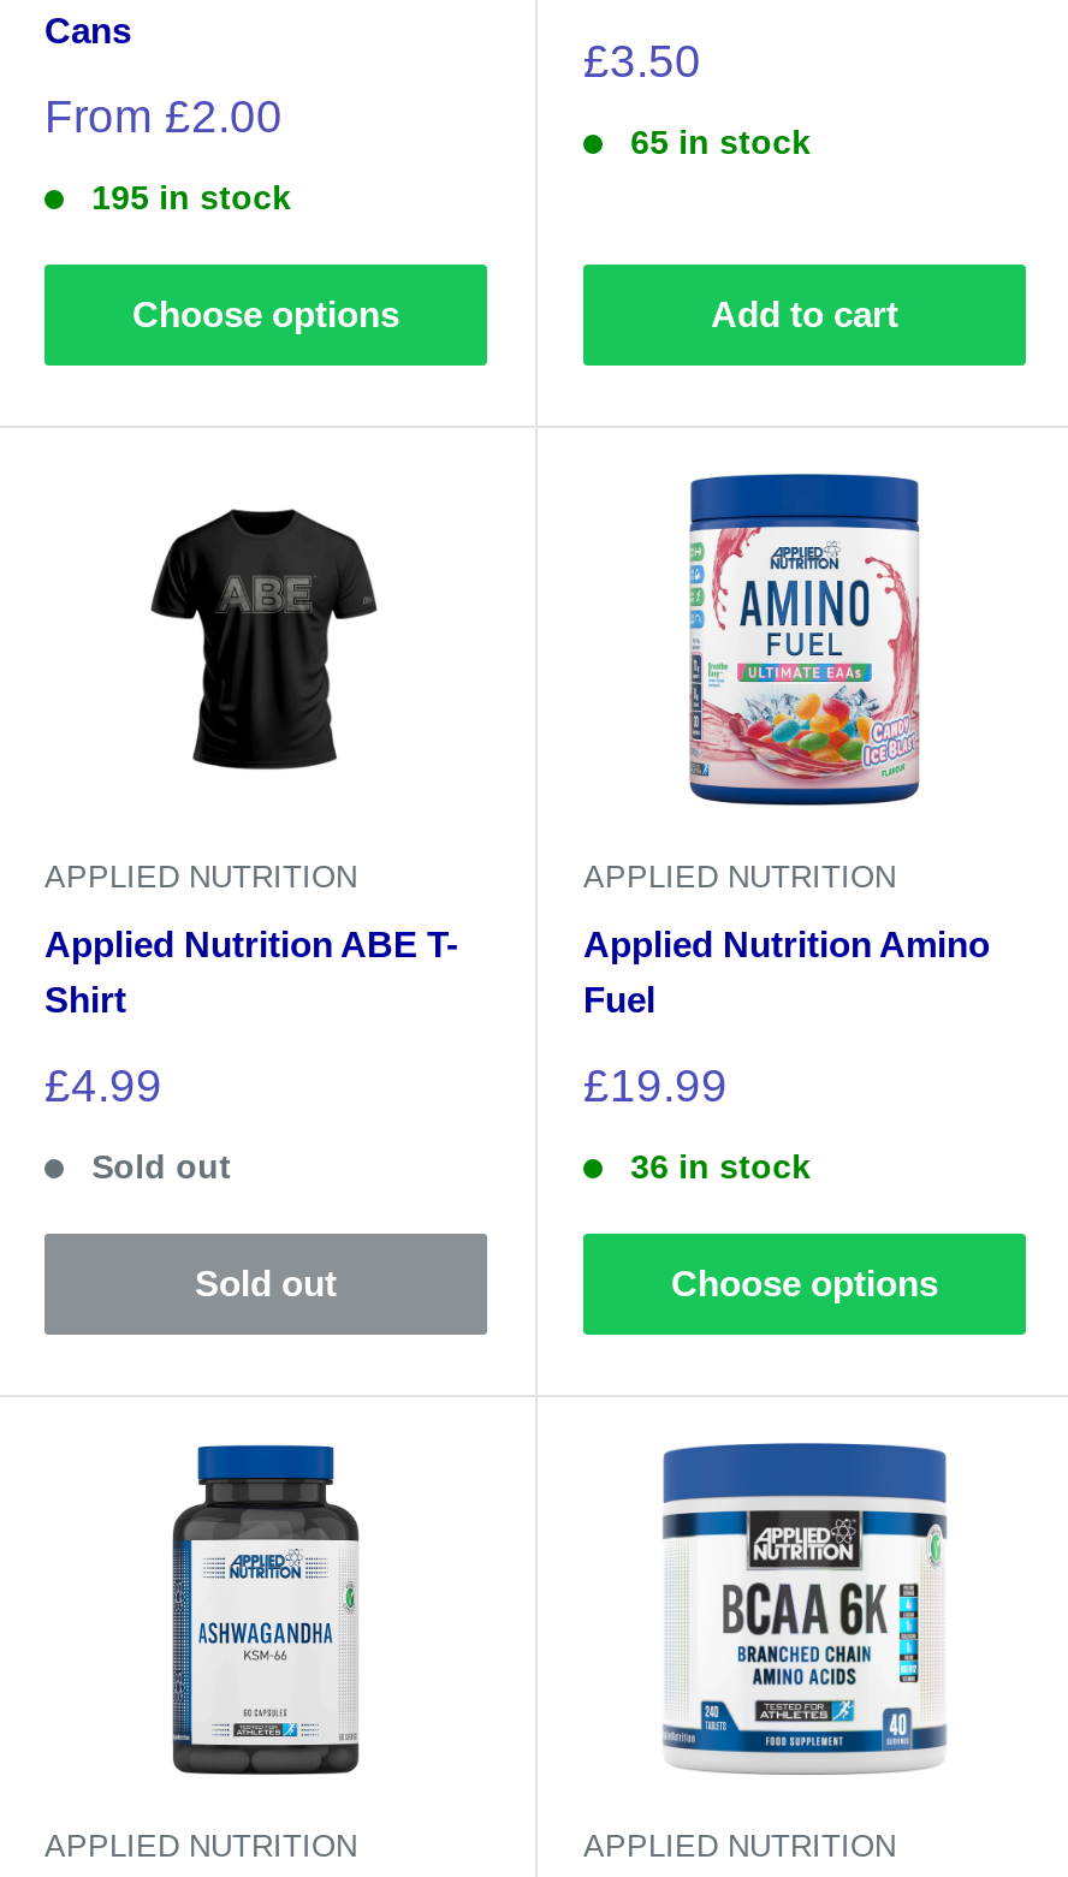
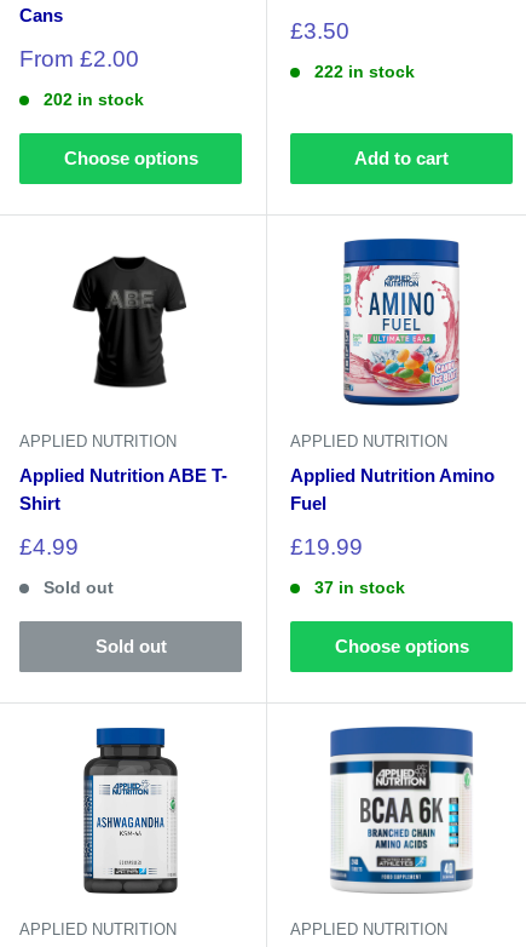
[630,123,811,162] 65 in stock -> [314,62,414,82] 222 in stock
[92,179,291,217] 195 in stock -> [43,90,143,109] 202 in stock
[630,1148,811,1186] 36 in stock -> [314,578,405,597] 37 in stock

